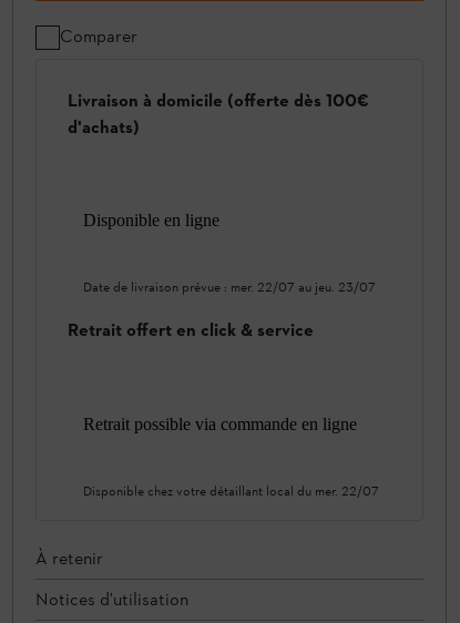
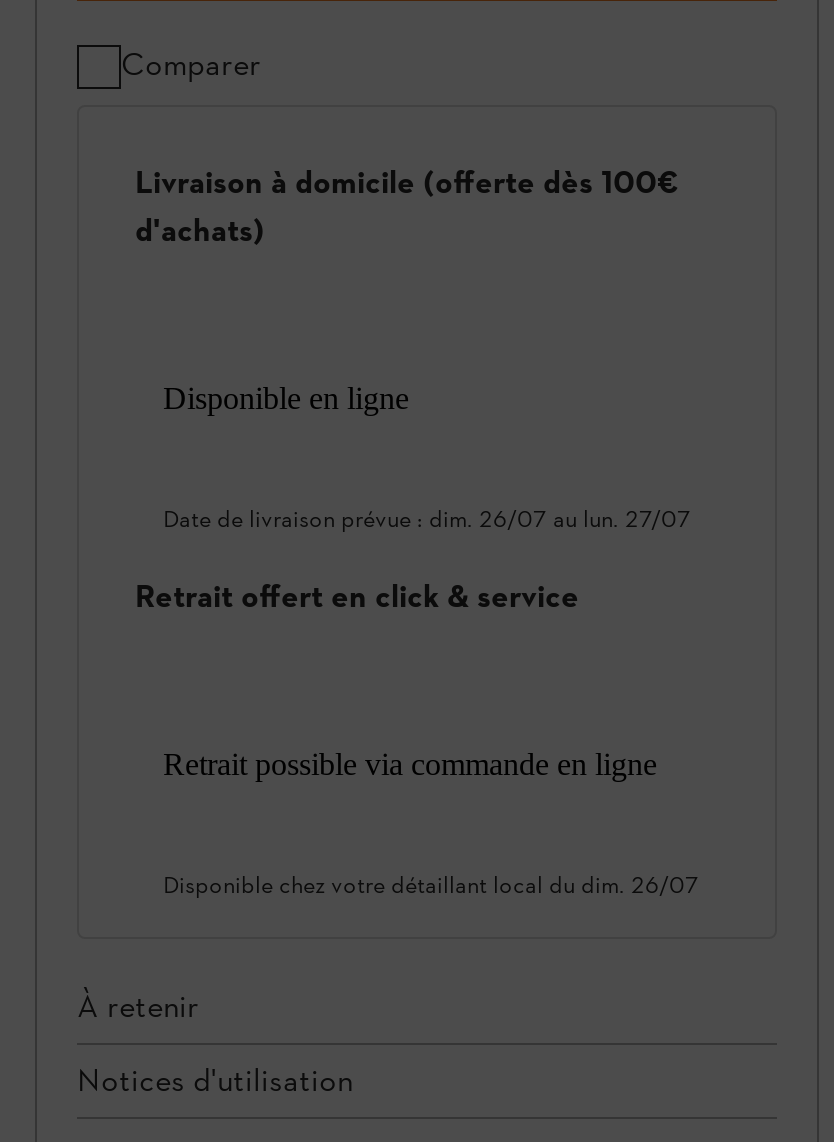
[83,280,376,295] Date de livraison prévue : mer. 22/07 au jeu. 23/07 -> [163,504,691,532] Date de livraison prévue : dim. 26/07 au lun. 27/07
[83,483,379,499] Disponible chez votre détaillant local du mer. 22/07 -> [163,872,699,900] Disponible chez votre détaillant local du dim. 26/07

